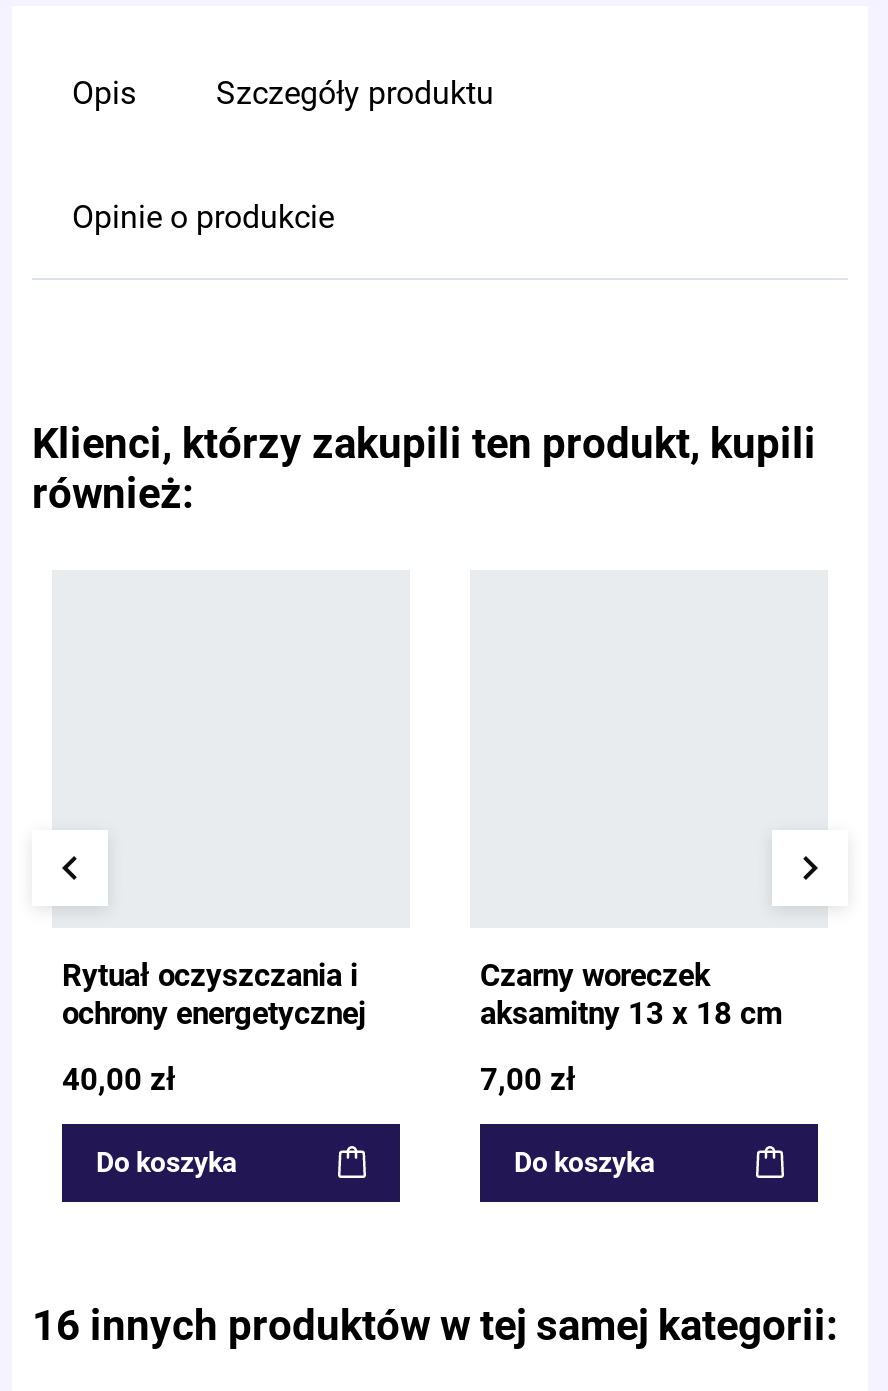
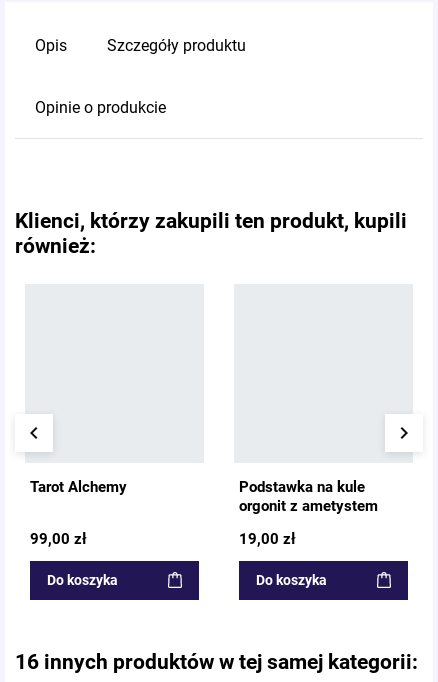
[62,958,366,1032] Rytuał oczyszczania i | ochrony energetycznej -> [30,478,127,496] Tarot Alchemy
[480,958,782,1032] Czarny woreczek | aksamitny 13 x 18 cm -> [239,478,378,515] Podstawka na kule | orgonit z ametystem
[62,1062,176,1098] 40,00 zł -> [30,530,87,548] 99,00 zł
[480,1062,576,1098] 7,00 zł -> [239,530,296,548] 19,00 zł

